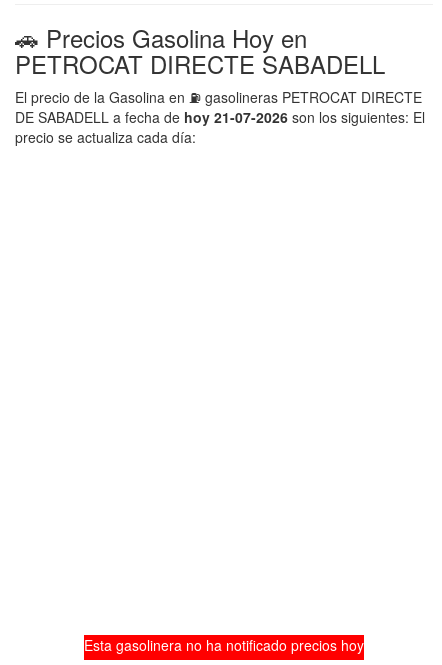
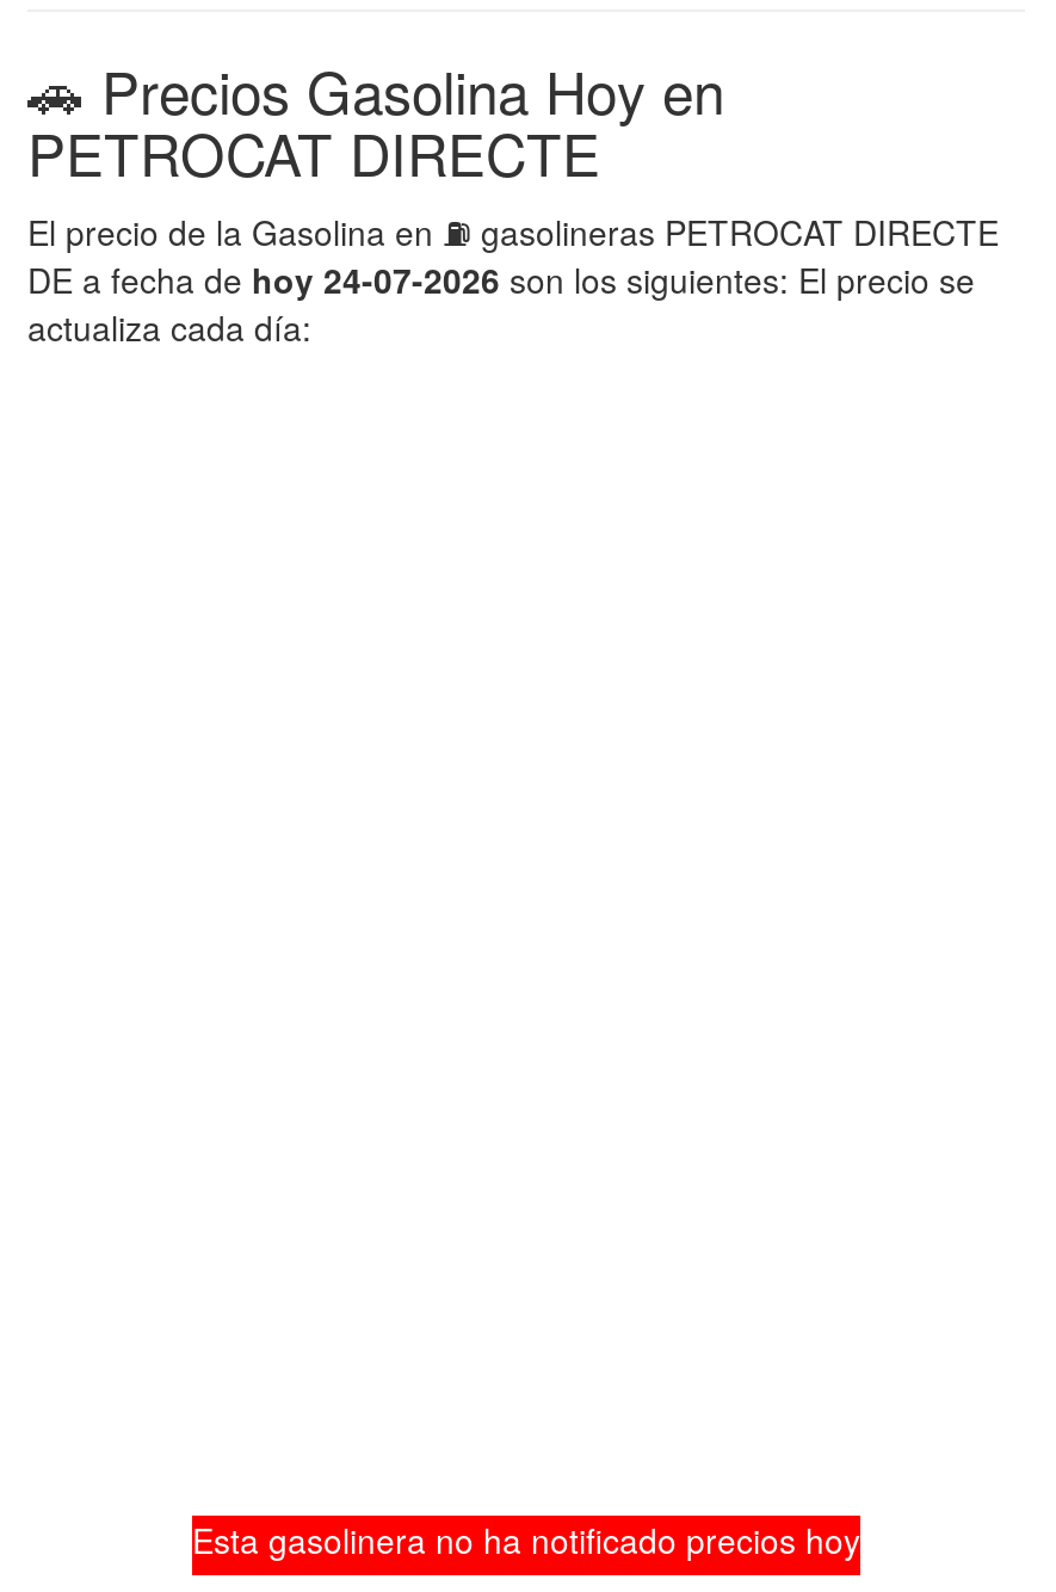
[15,46,385,81] PETROCAT DIRECTE SABADELL -> [27,110,600,193] PETROCAT DIRECTE
[15,107,425,147] DE SABADELL a fecha de hoy 21-07-2026 son los siguientes: El | precio se actualiza cada día: -> [27,255,975,351] DE a fecha de hoy 24-07-2026 son los siguientes: El precio se | actualiza cada día:

